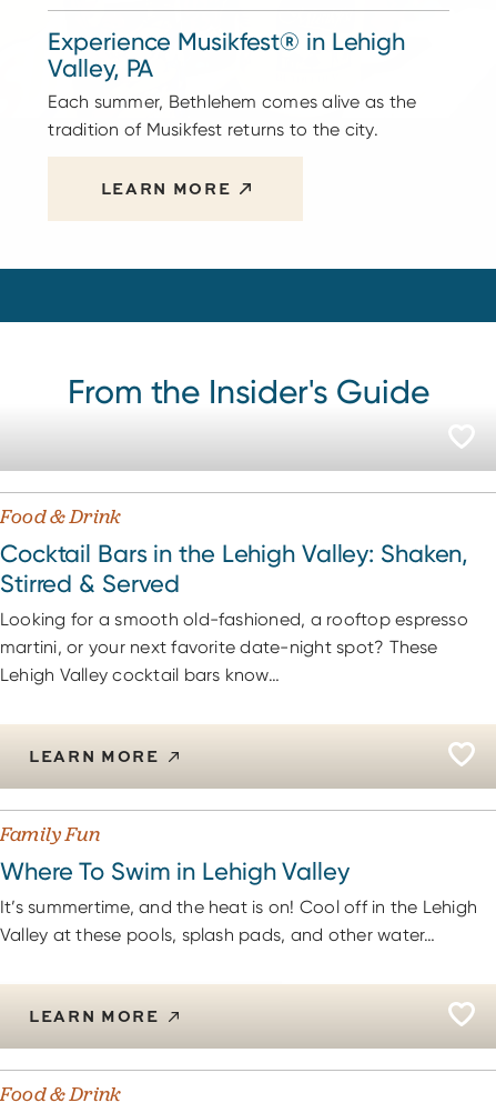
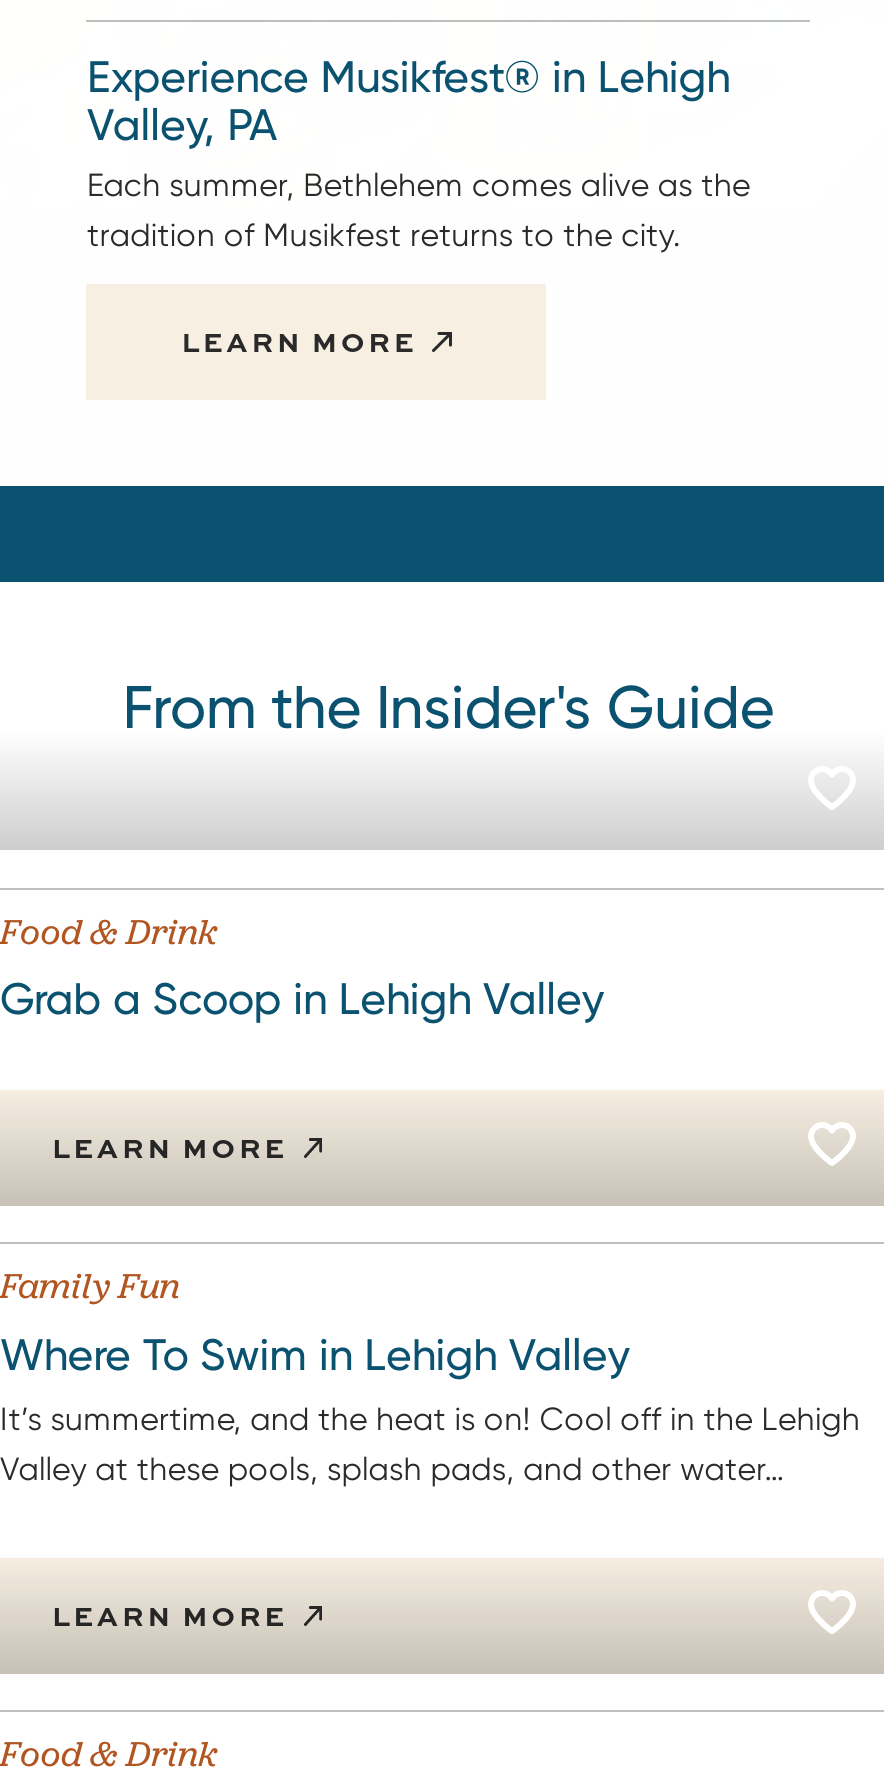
[0,540,469,686] Cocktail Bars in the Lehigh Valley: Shaken, | Stirred & Served | Looking for a smooth old-fashioned, a rooftop espresso | martini, or your next favorite date-night spot? These | Lehigh Valley cocktail bars know… -> [0,974,604,1024] Grab a Scoop in Lehigh Valley

